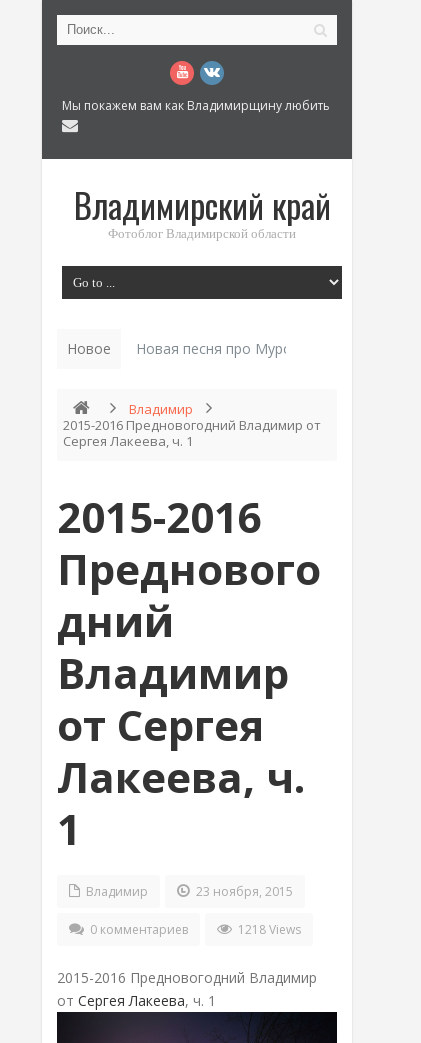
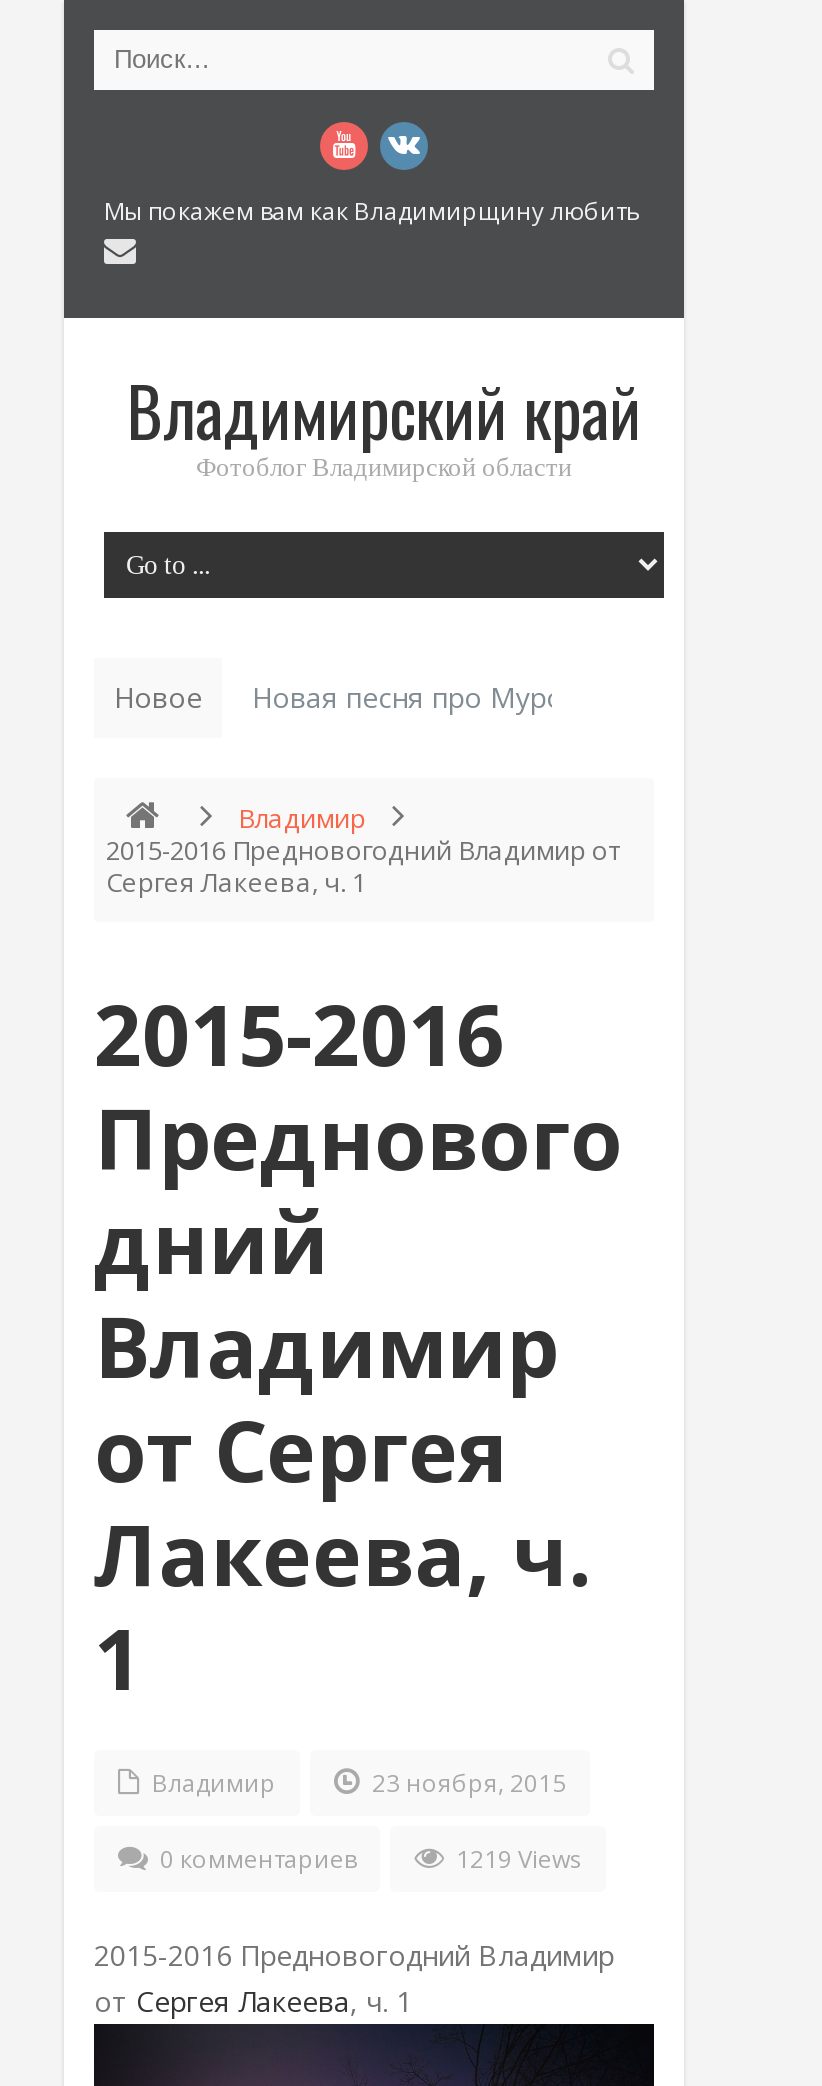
[235,921,301,938] 1218 Views -> [450,1842,582,1876] 1219 Views

